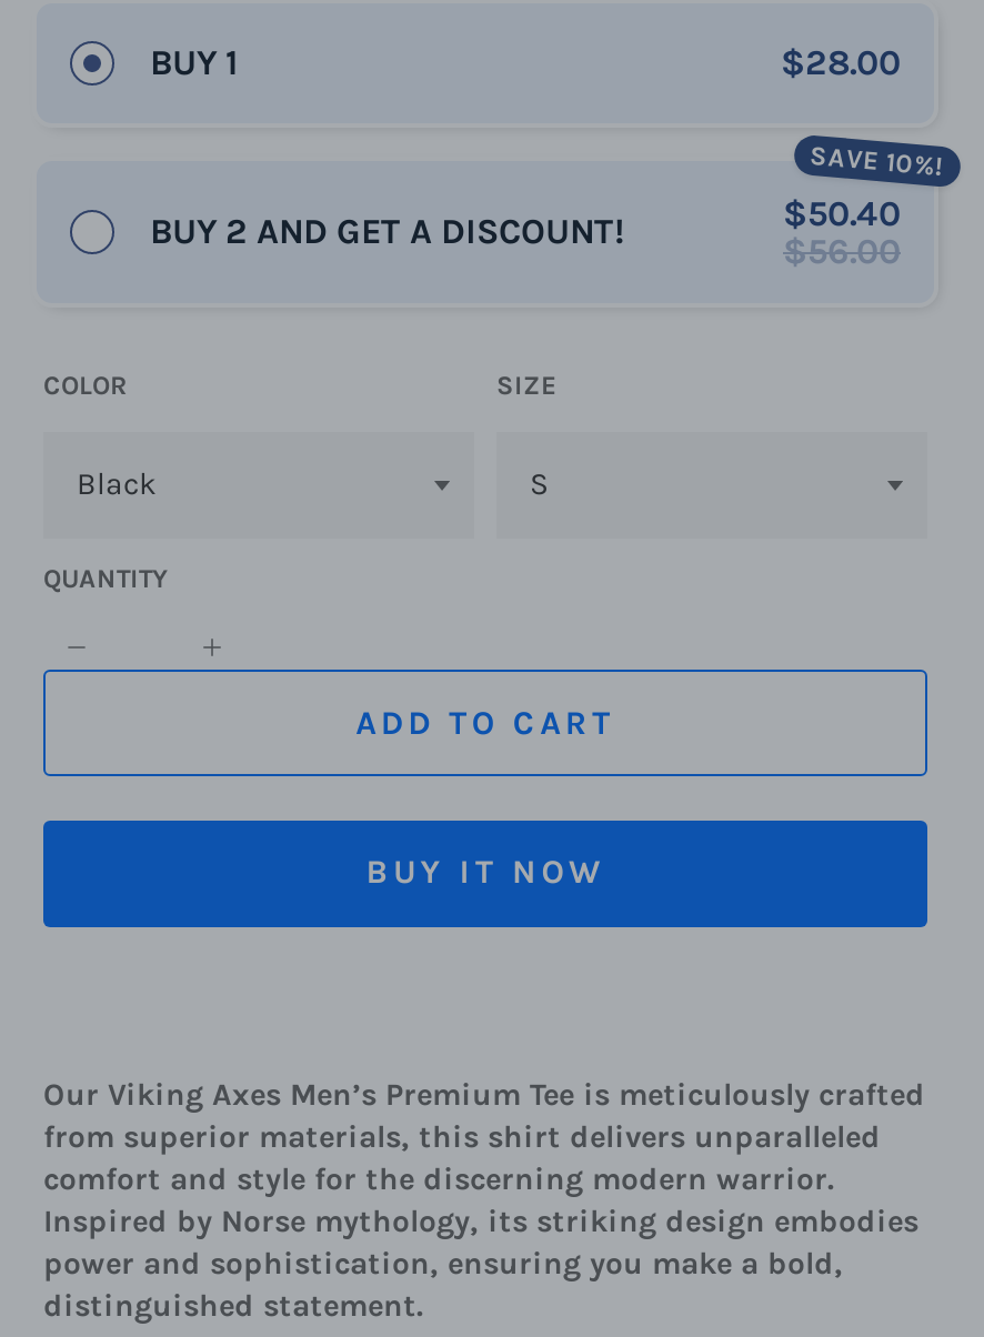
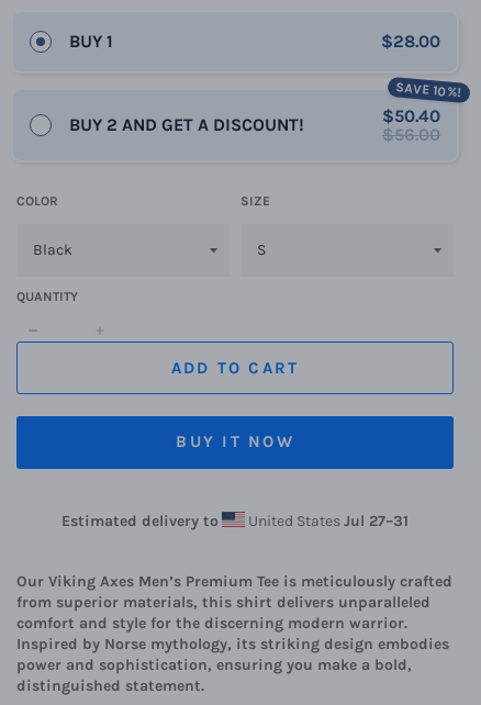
none -> [61,511,409,530] Estimated delivery to | United States Jul 27–31

